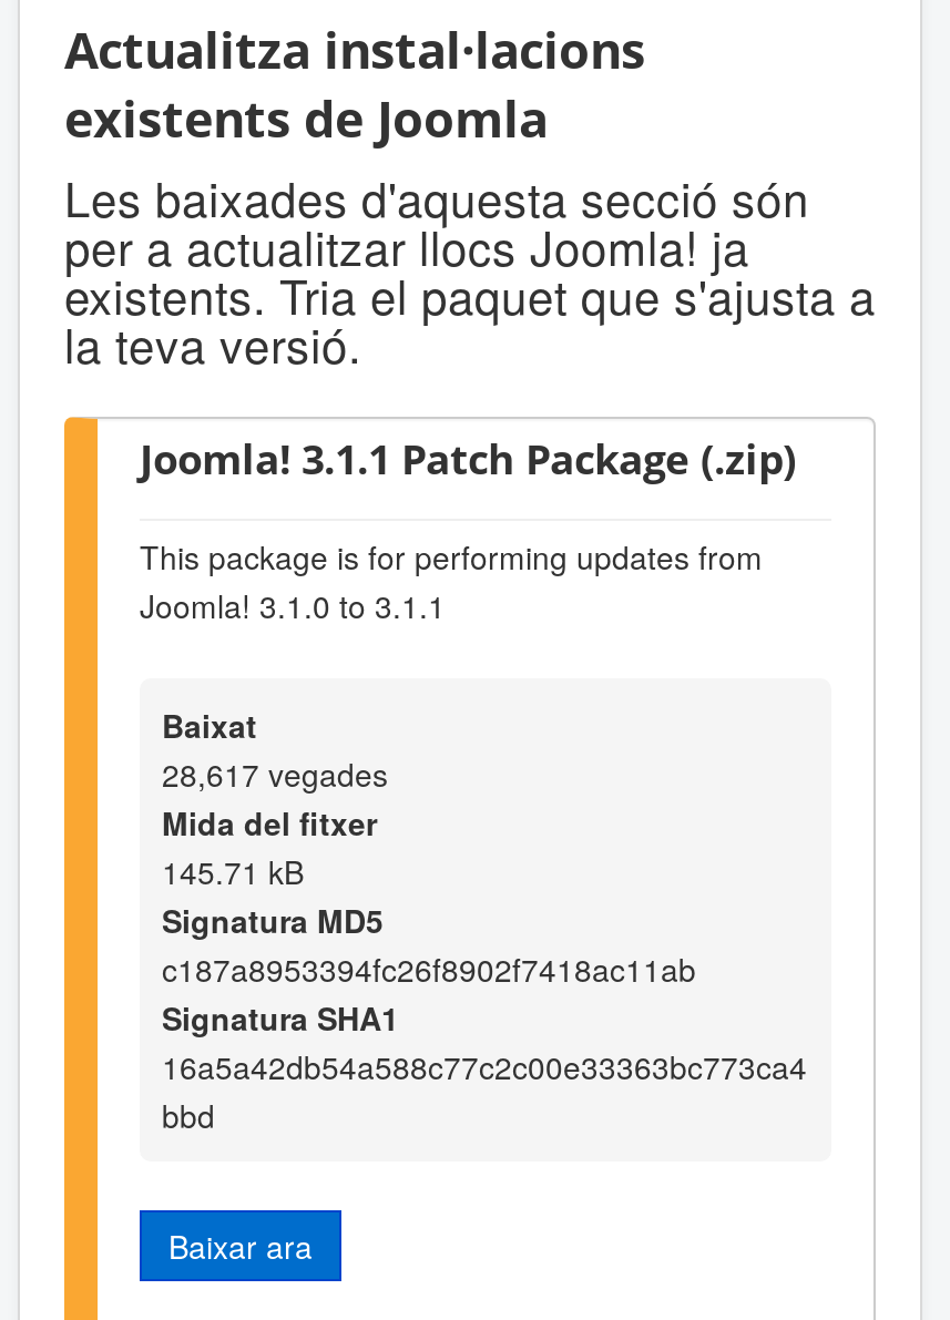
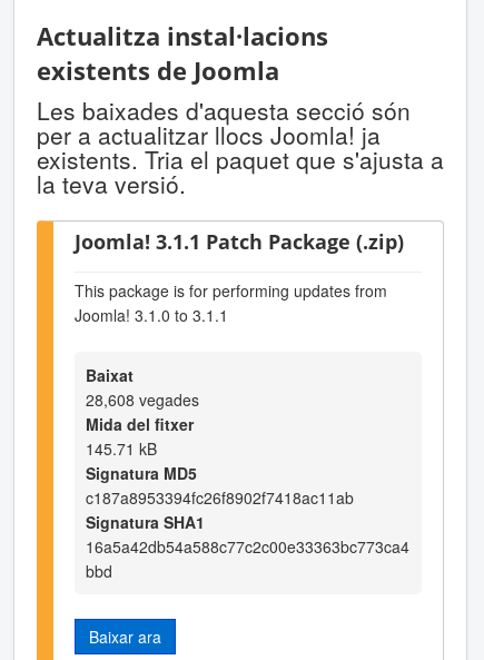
[162,752,388,796] 28,617 vegades -> [86,389,199,411] 28,608 vegades

